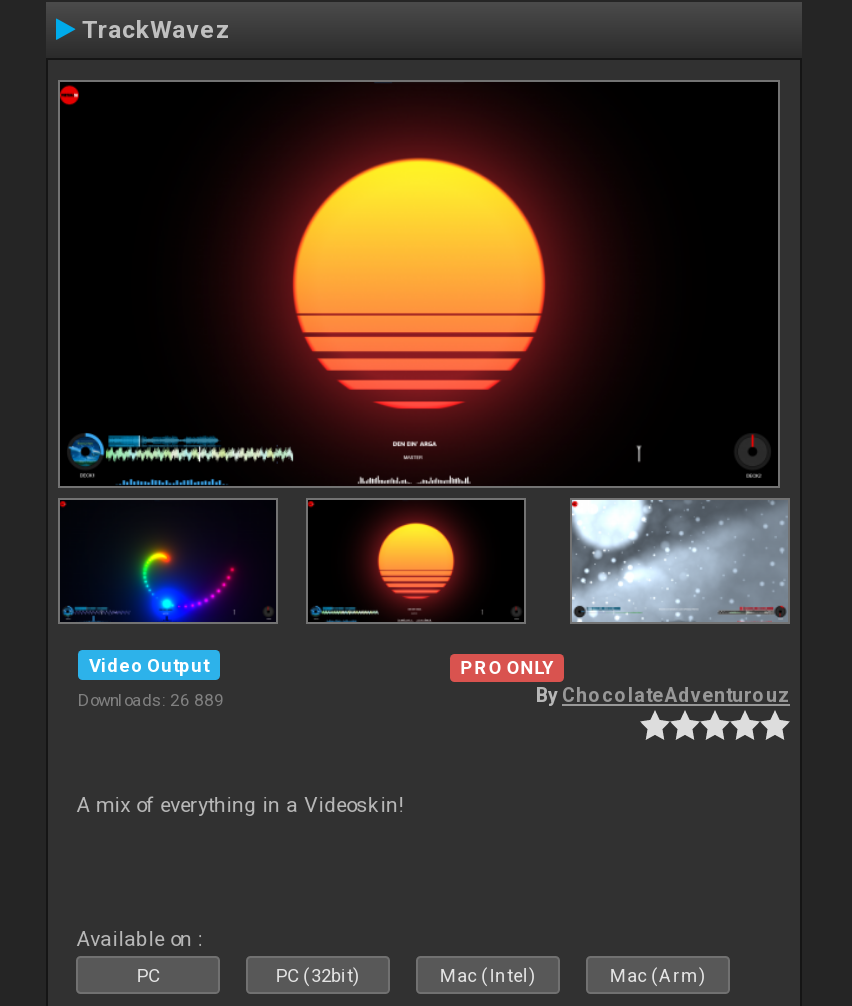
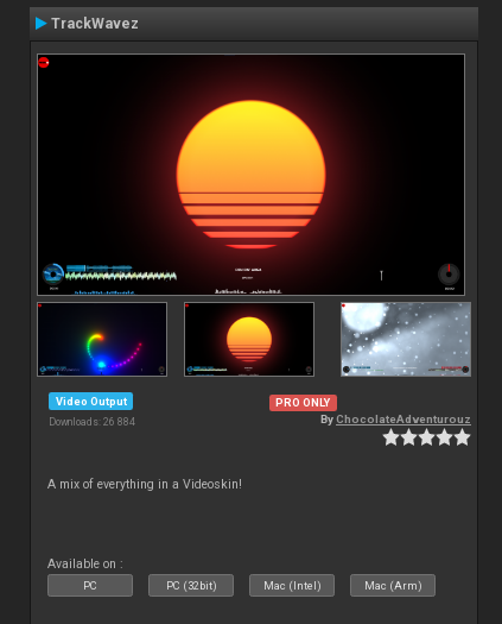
[78,691,224,711] Downloads: 26 889 -> [49,417,135,428] Downloads: 26 884

